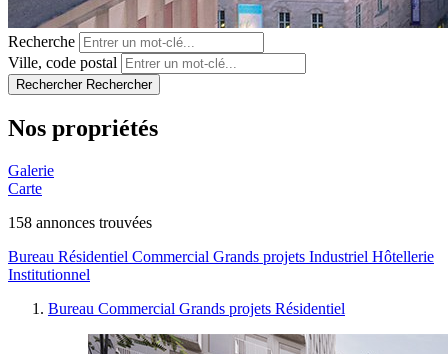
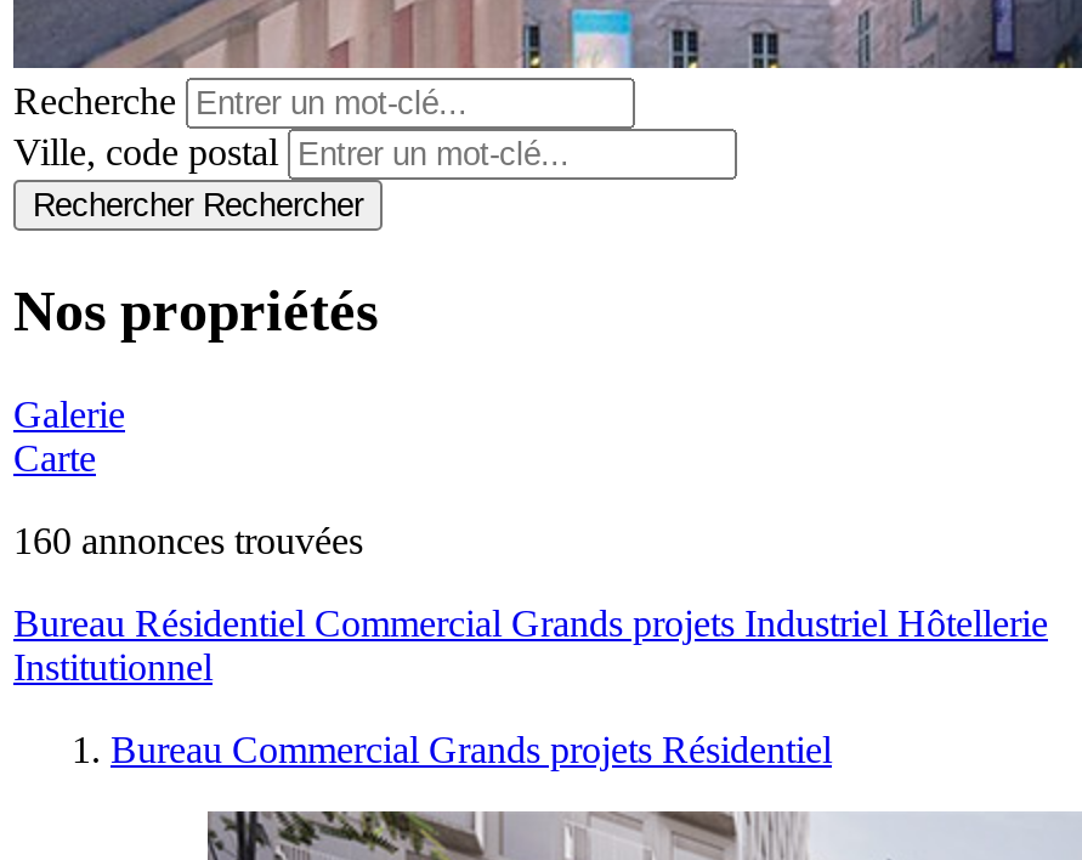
[8,214,152,231] 158 annonces trouvées -> [13,519,363,560] 160 annonces trouvées

